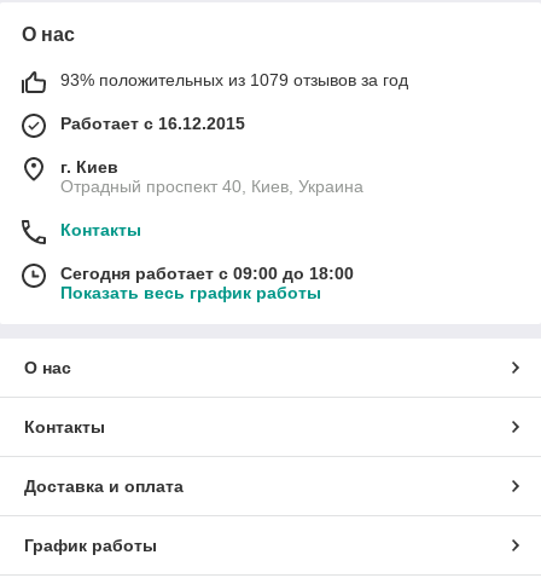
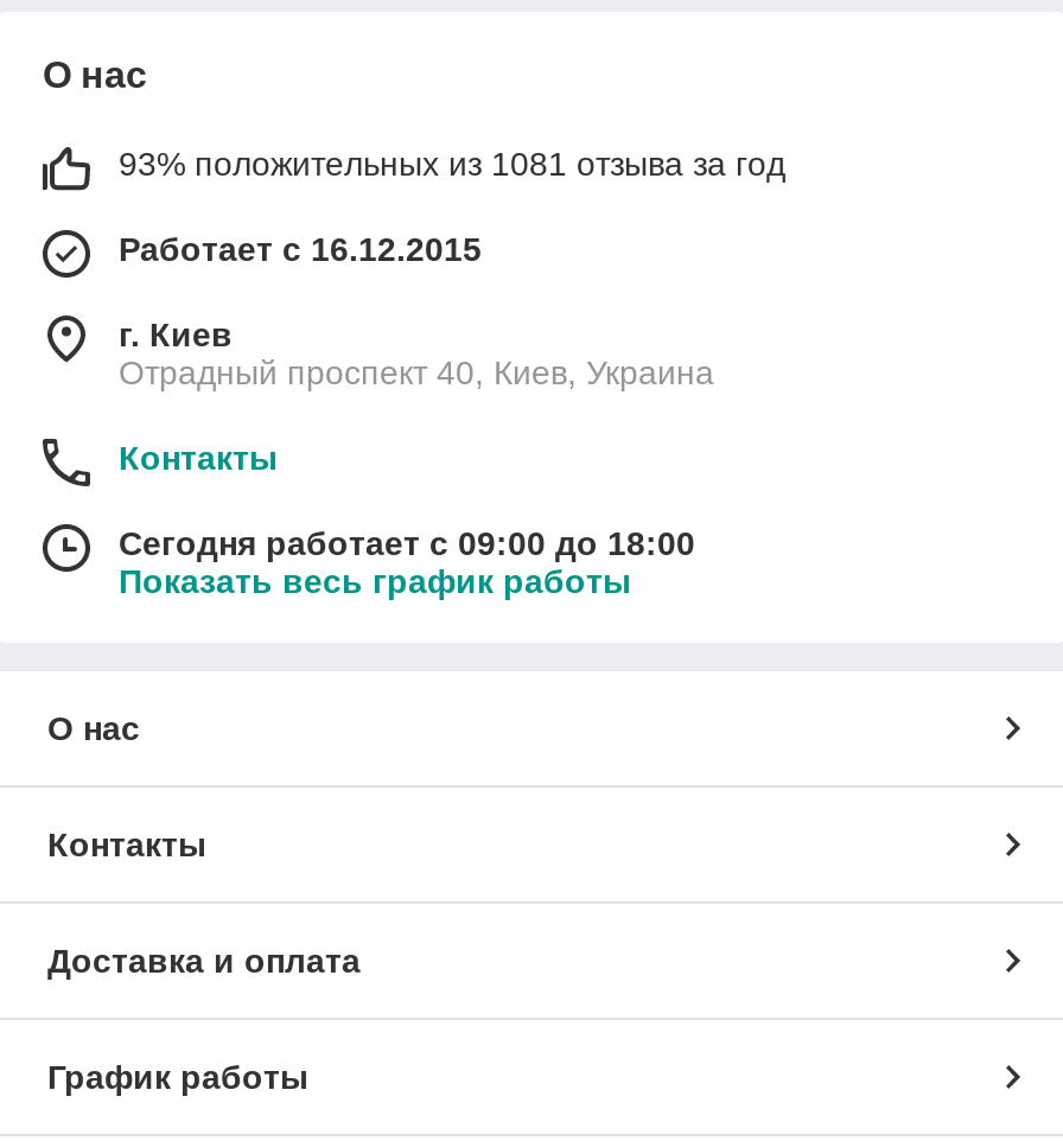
[60,70,408,89] 93% положительных из 1079 отзывов за год -> [119,144,785,182] 93% положительных из 1081 отзыва за год

